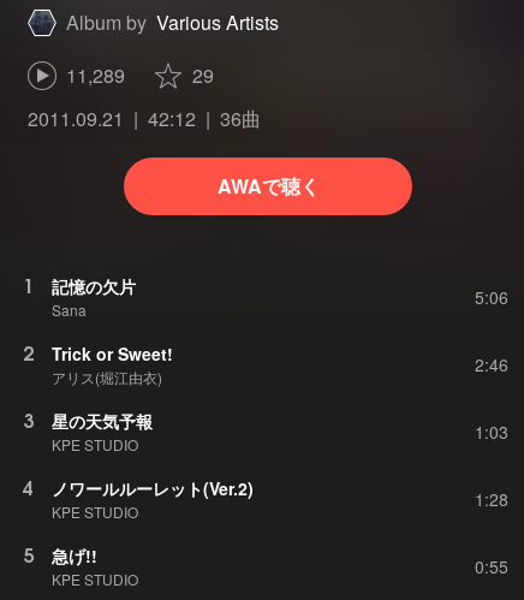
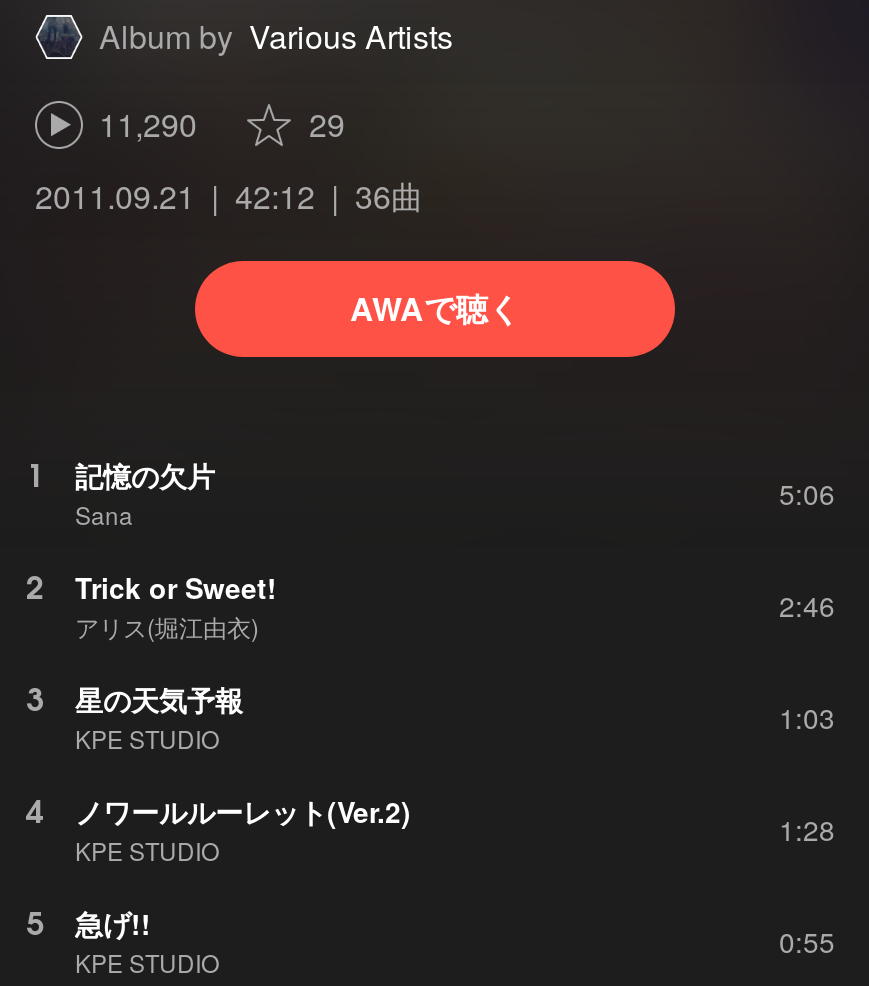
[66,61,125,89] 11,289 -> [99,101,197,147] 11,290

